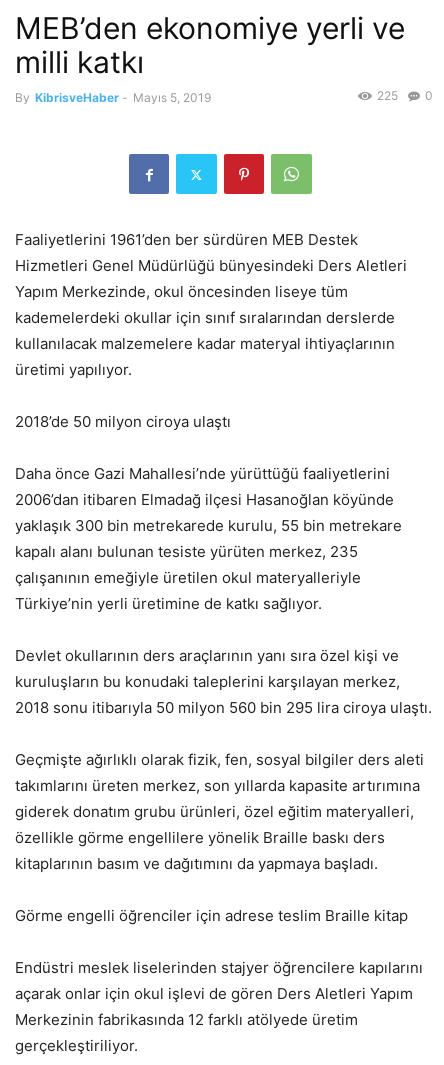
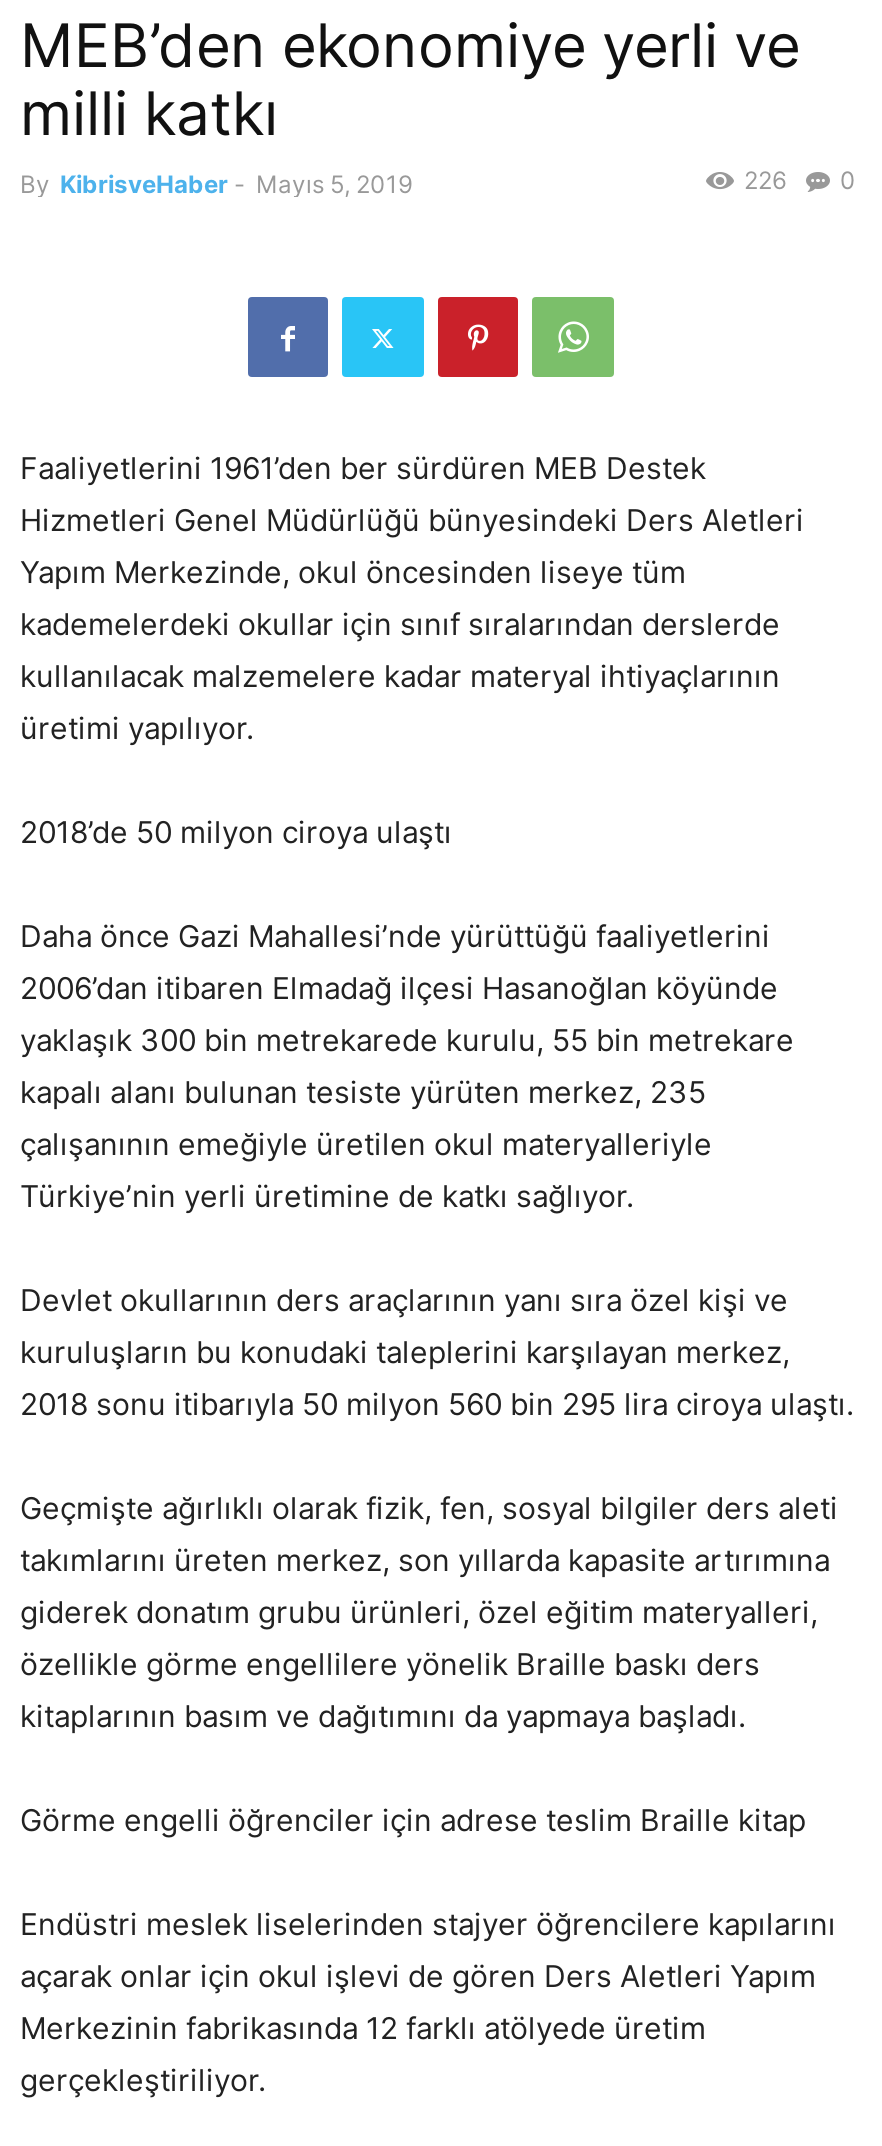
[377,88,433,103] 225 0 -> [744,165,856,195] 226 0

